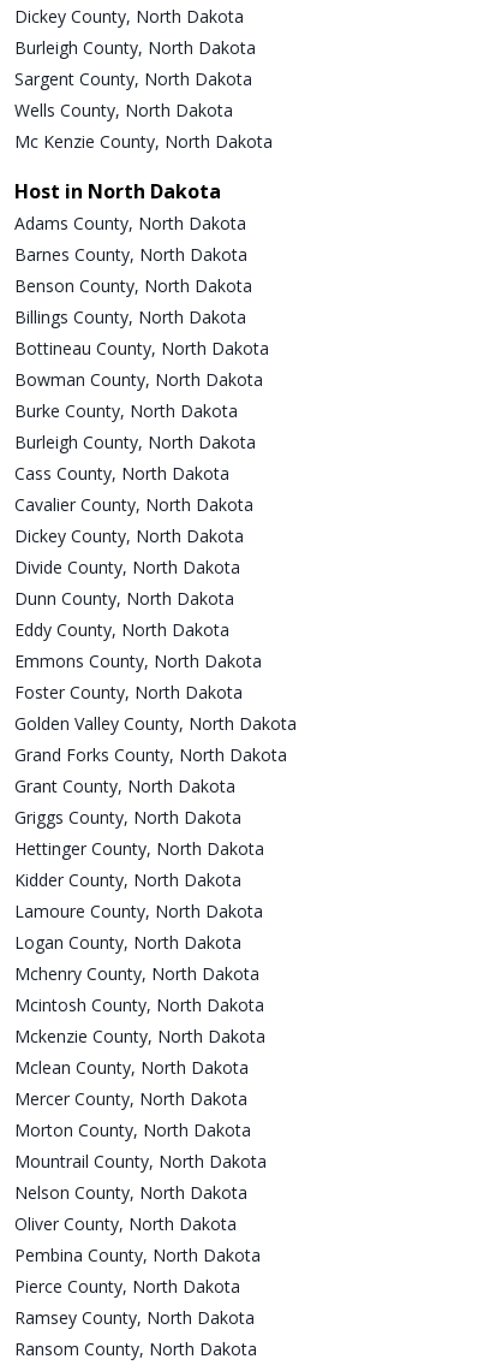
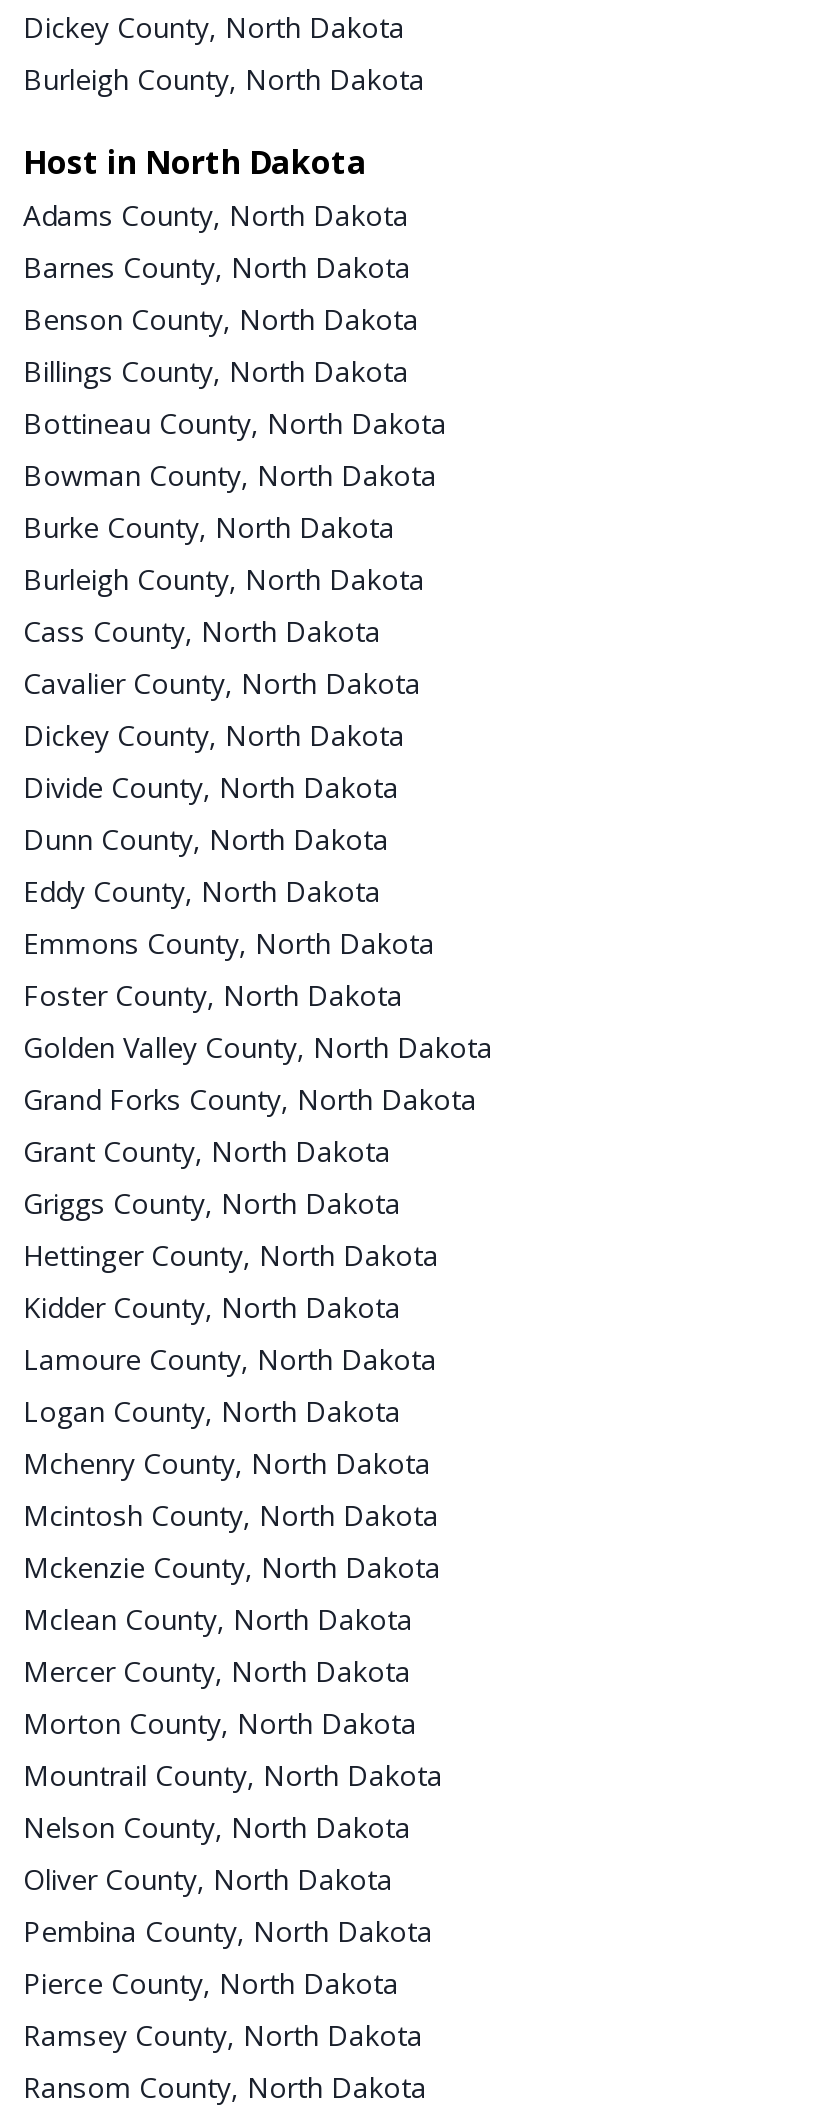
[14,67,273,152] Sargent County, North Dakota | Wells County, North Dakota | Mc Kenzie County, North Dakota -> none

